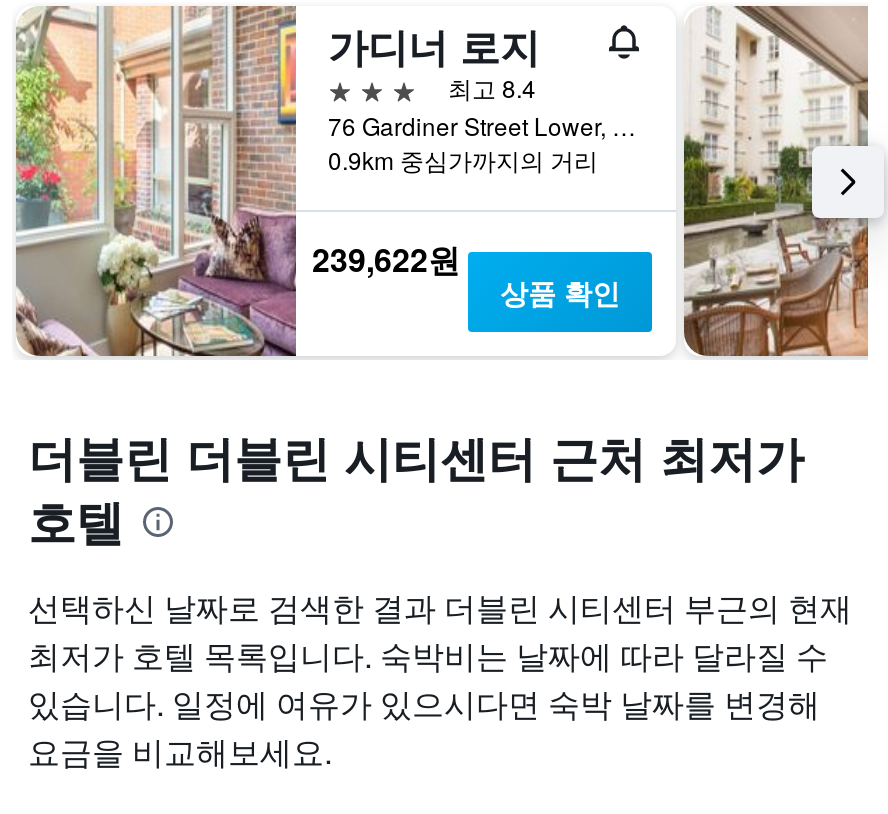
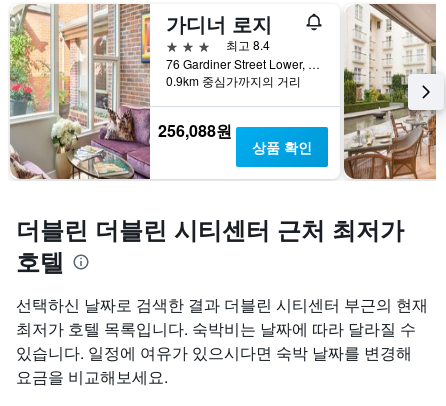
[312,235,460,281] 239,622원 -> [158,118,232,141] 256,088원

